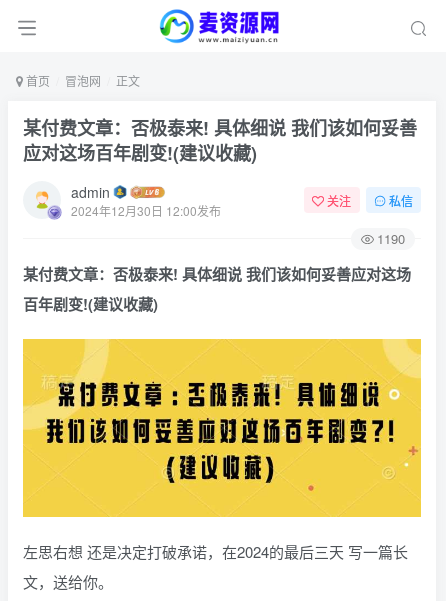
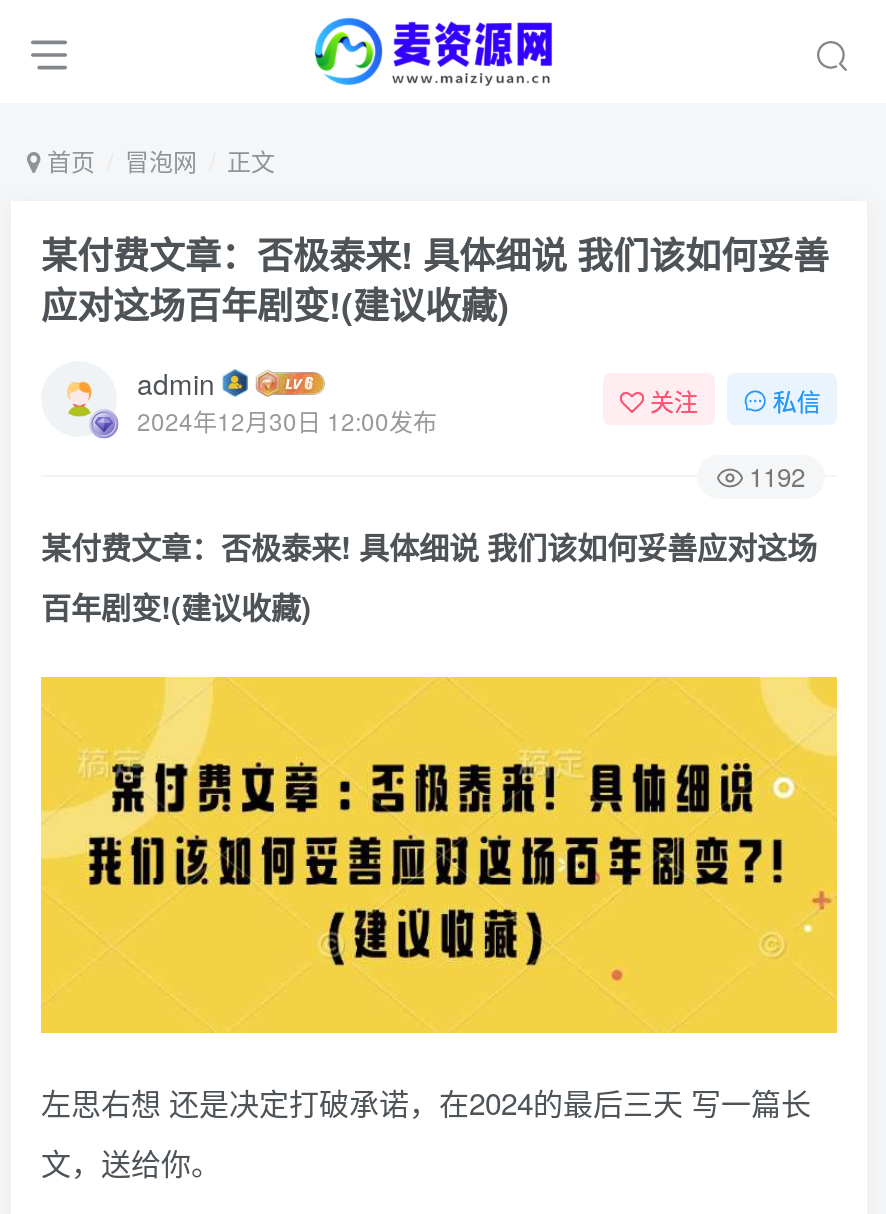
[377,229,405,248] 1190 -> [749,457,805,495] 1192

